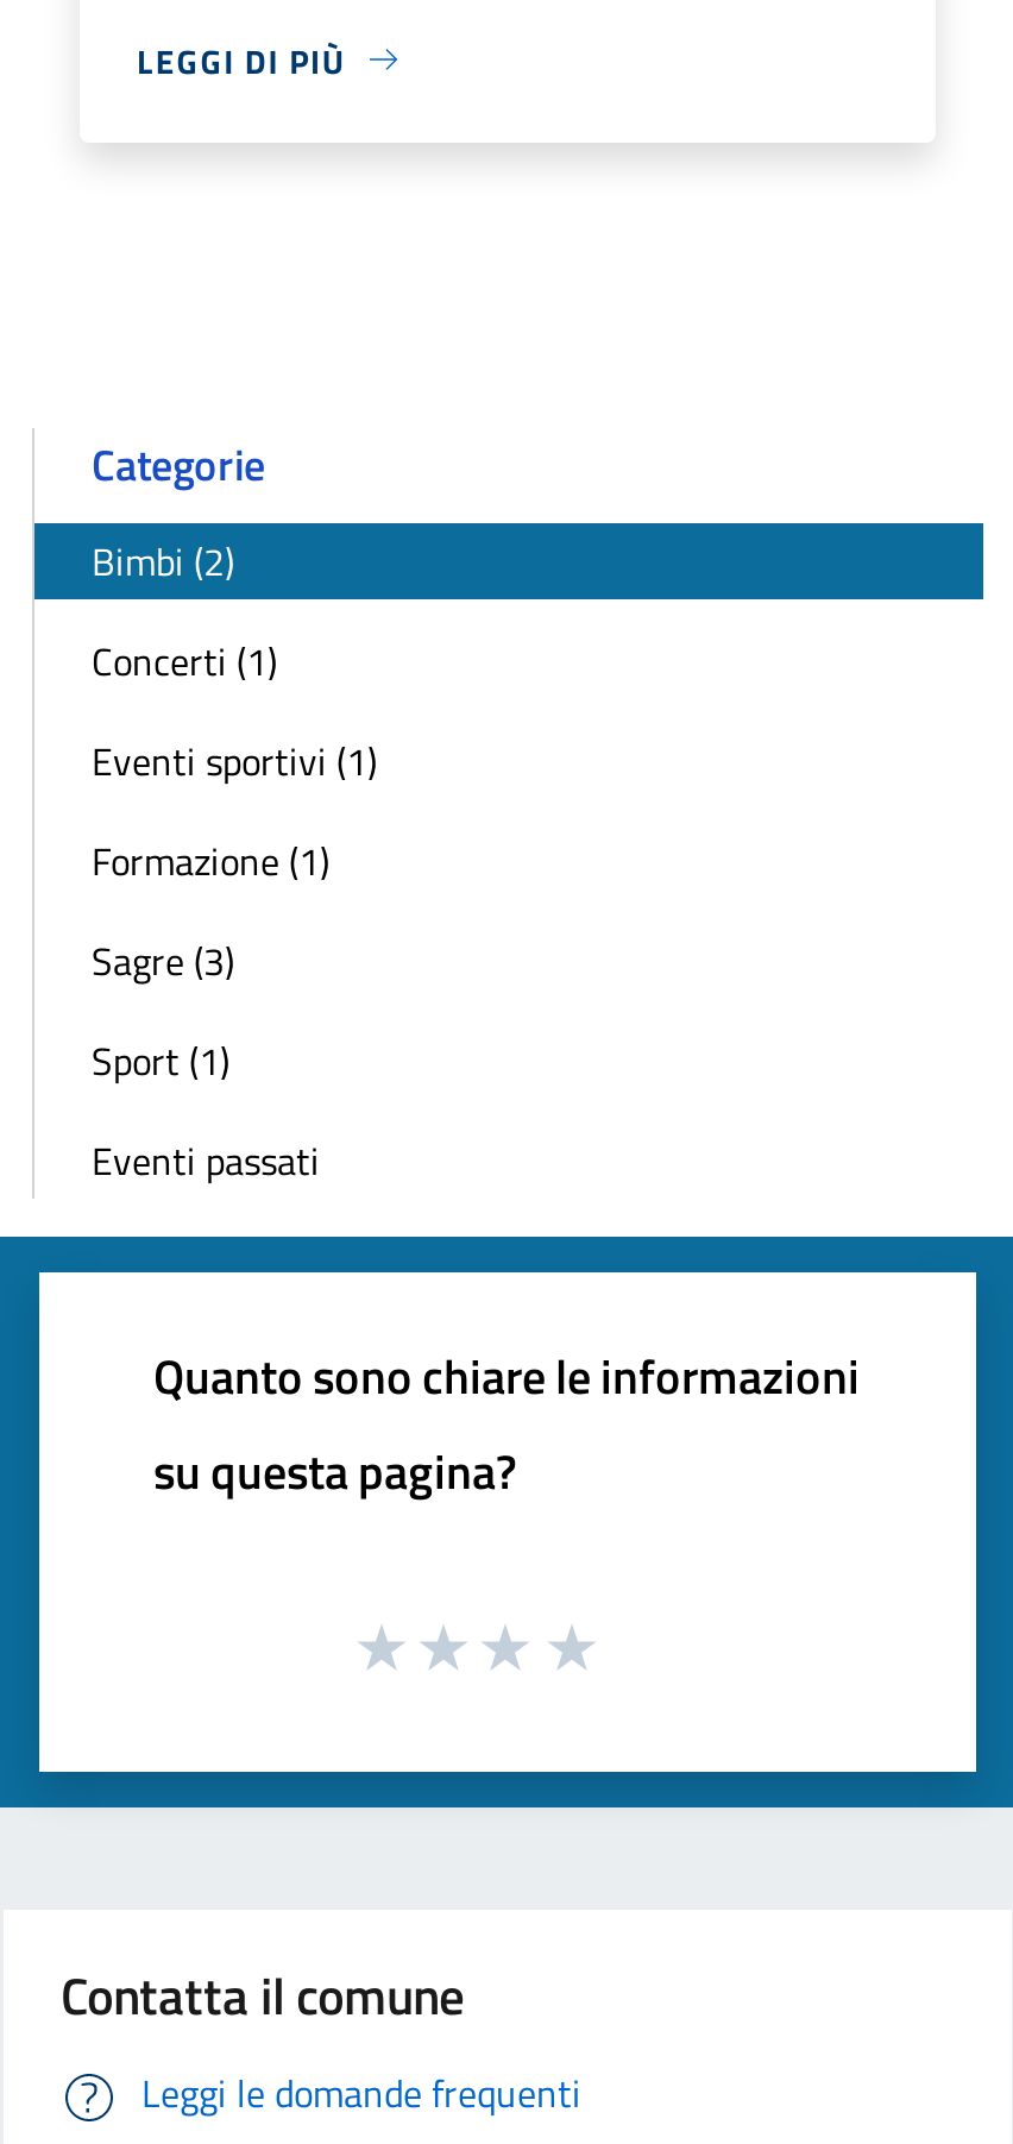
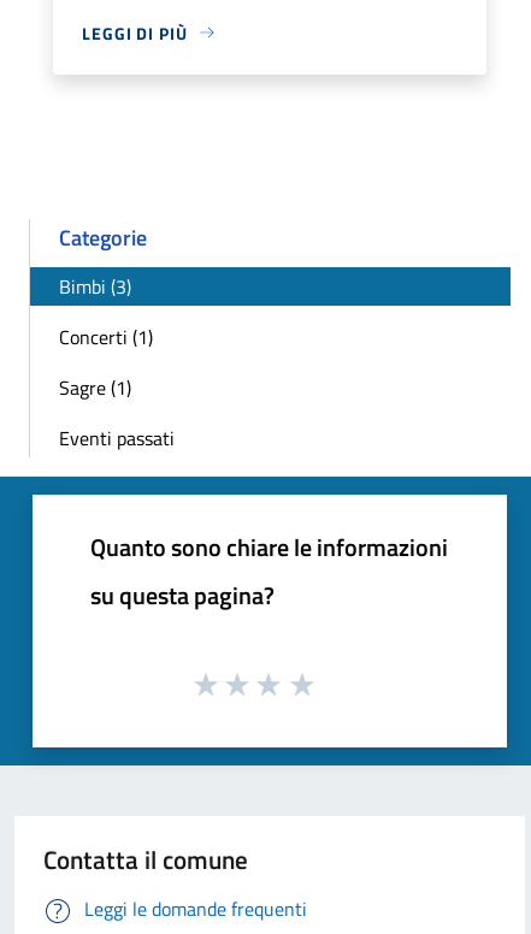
[92,533,234,590] Bimbi (2) -> [59,272,131,300] Bimbi (3)
[92,733,377,1089] Eventi sportivi (1) | Formazione (1) | Sagre (3) | Sport (1) -> [59,373,131,402] Sagre (1)

